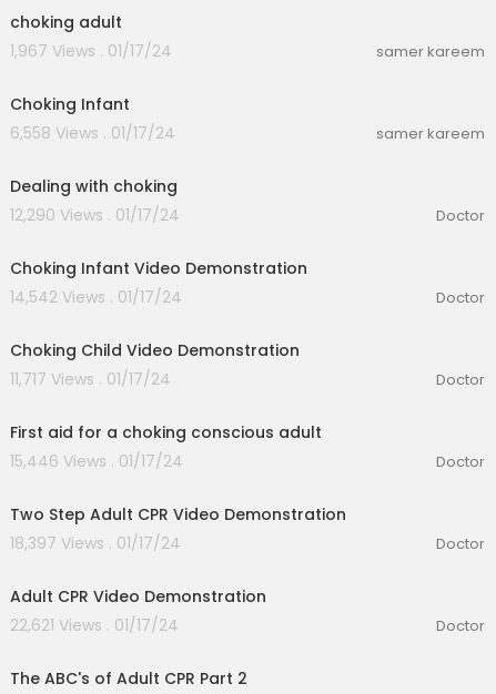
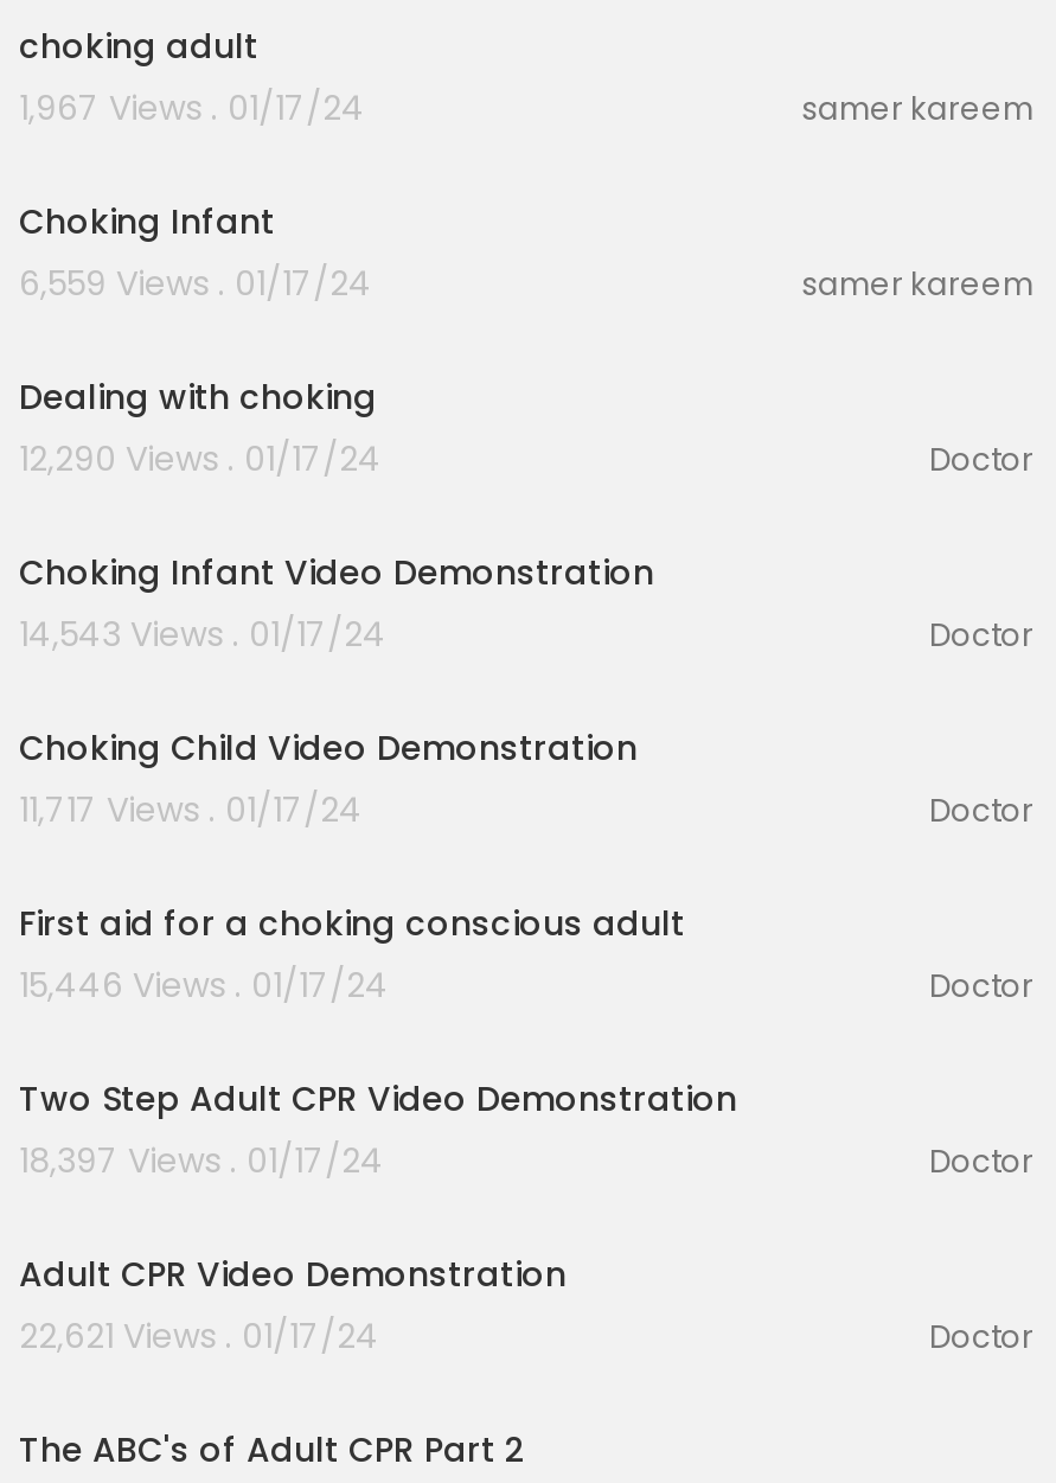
[10,122,175,144] 6,558 Views . 01/17/24 -> [19,260,372,307] 6,559 Views . 01/17/24
[10,286,182,308] 14,542 Views . 01/17/24 -> [19,611,386,658] 14,543 Views . 01/17/24

